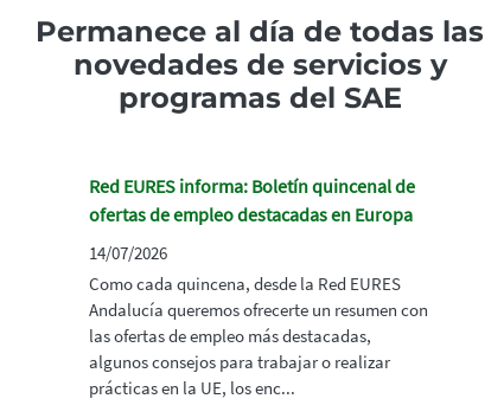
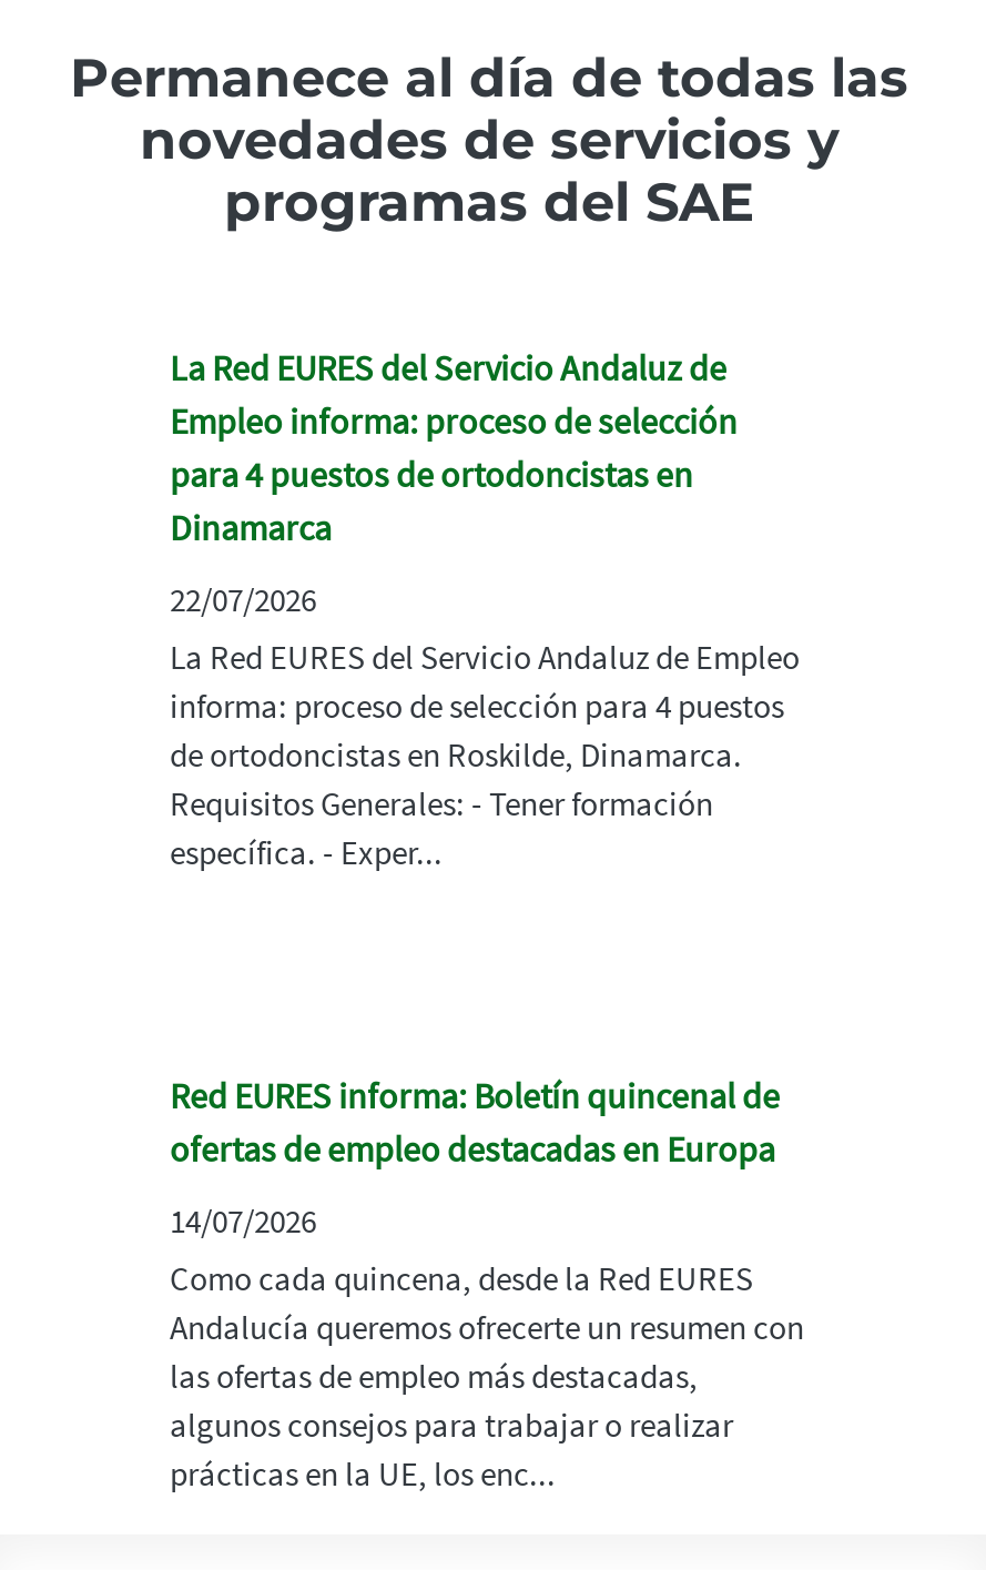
none -> [170,345,800,873] La Red EURES del Servicio Andaluz de | Empleo informa: proceso de selección | para 4 puestos de ortodoncistas en | Dinamarca | 22/07/2026 | La Red EURES del Servicio Andaluz de Empleo | informa: proceso de selección para 4 puestos | de ortodoncistas en Roskilde, Dinamarca. | Requisitos Generales: - Tener formación | específica. - Exper...

